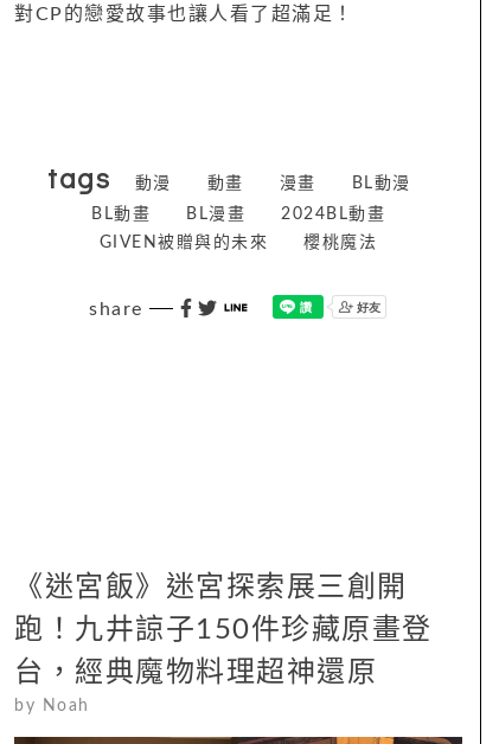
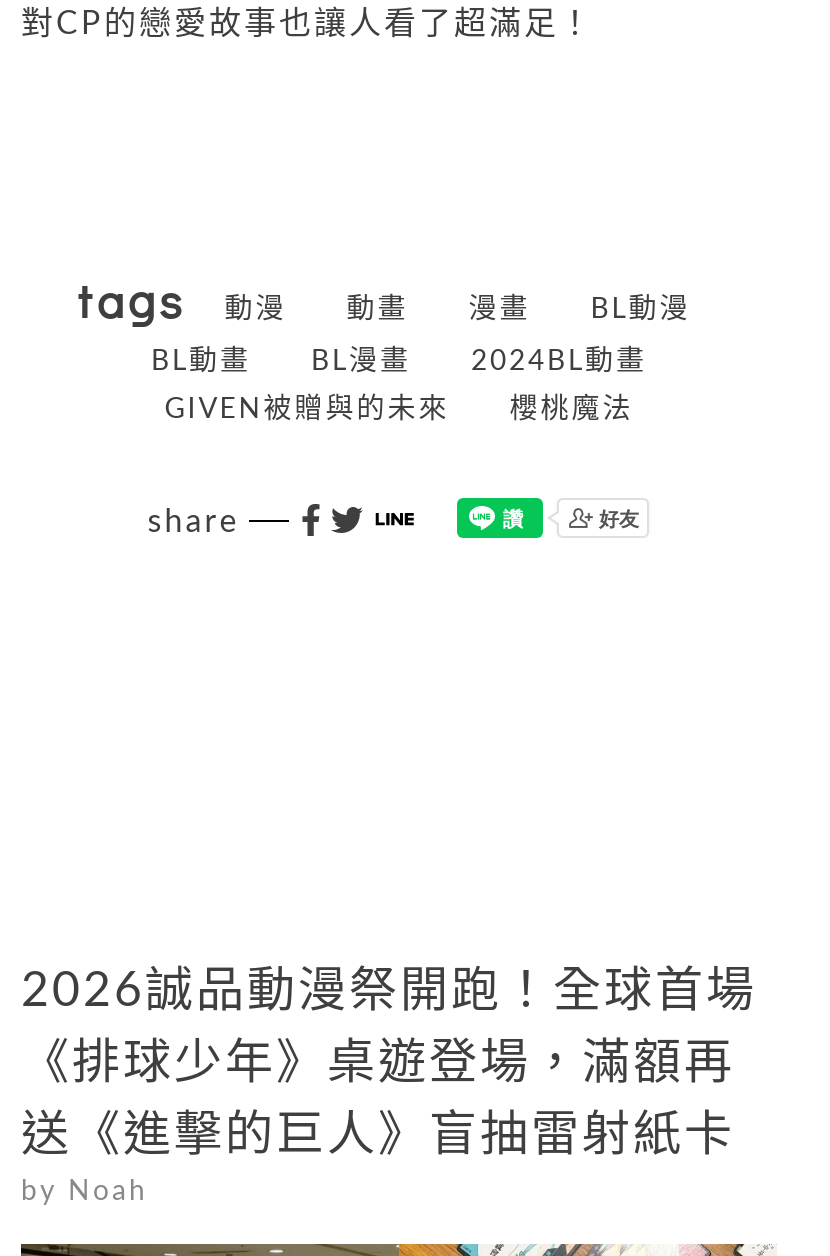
[14,574,407,602] 《迷宮飯》迷宮探索展三創開 -> [21,968,757,1016] 2026誠品動漫祭開跑！全球首場
[14,616,432,645] 跑！九井諒子150件珍藏原畫登 -> [21,1040,735,1088] 《排球少年》桌遊登場，滿額再
[14,659,377,687] 台，經典魔物料理超神還原 -> [21,1112,735,1160] 送《進擊的巨人》盲抽雷射紙卡

